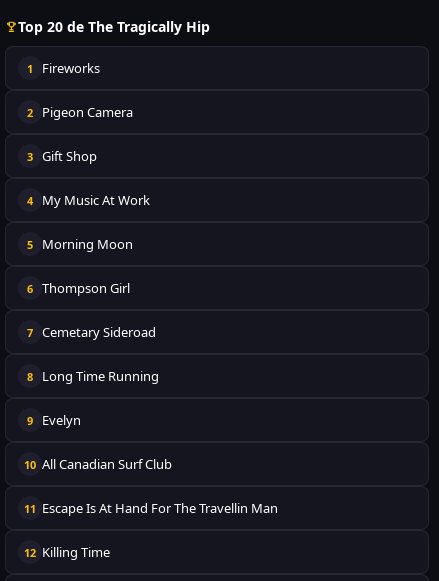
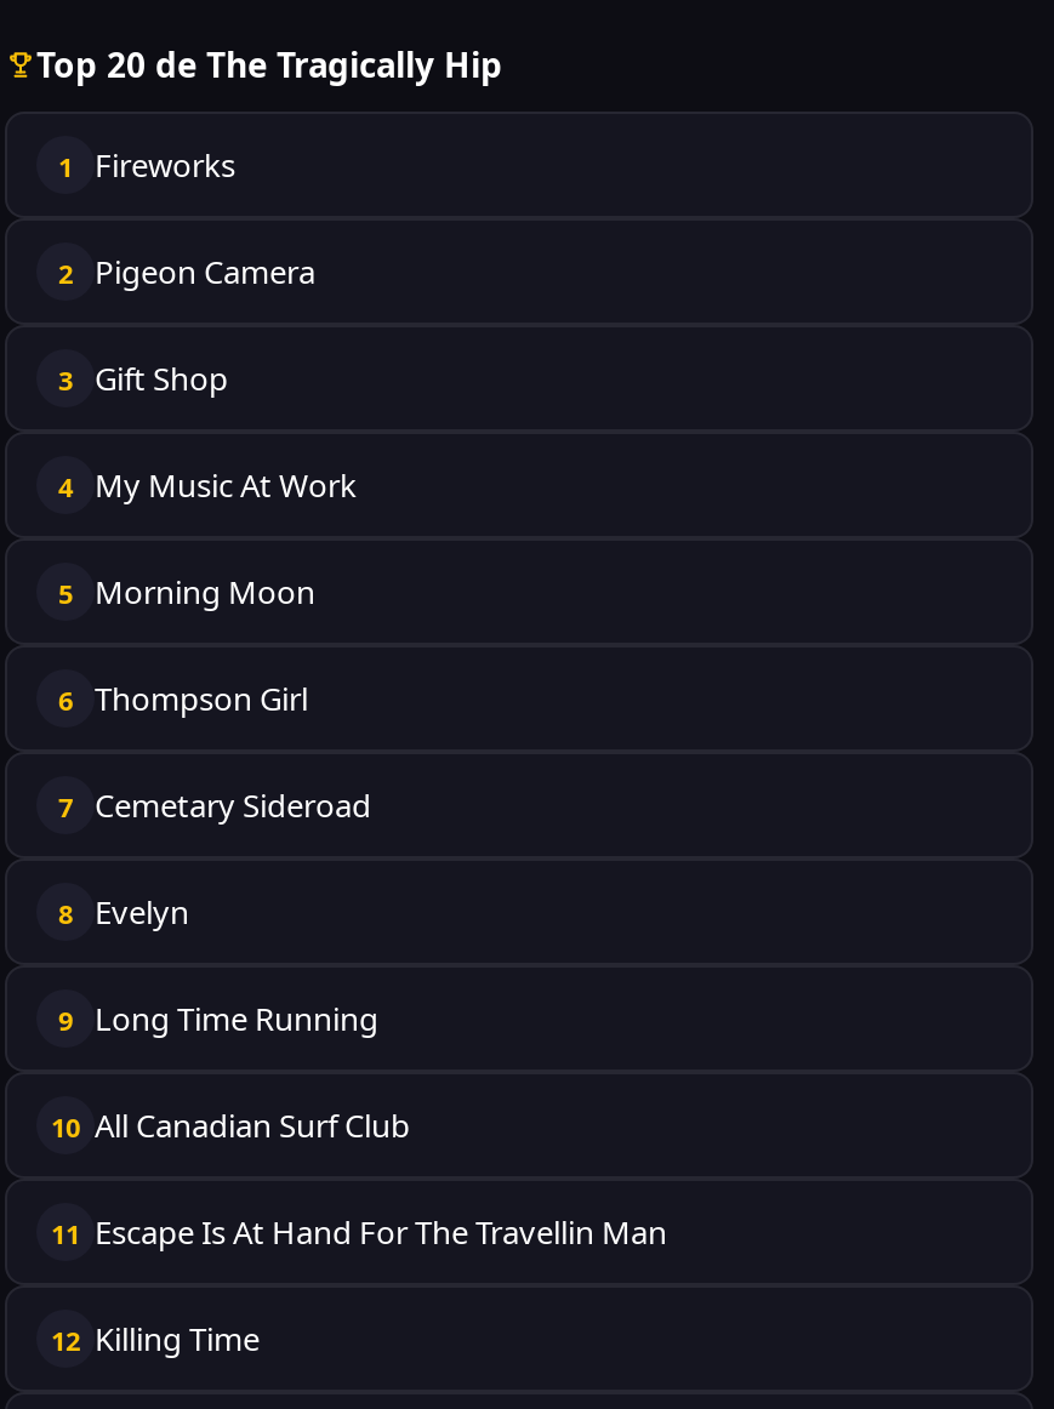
[27,367,159,385] 8 Long Time Running -> [58,890,189,934] 8 Evelyn
[27,411,81,429] 9 Evelyn -> [58,997,378,1040] 9 Long Time Running

